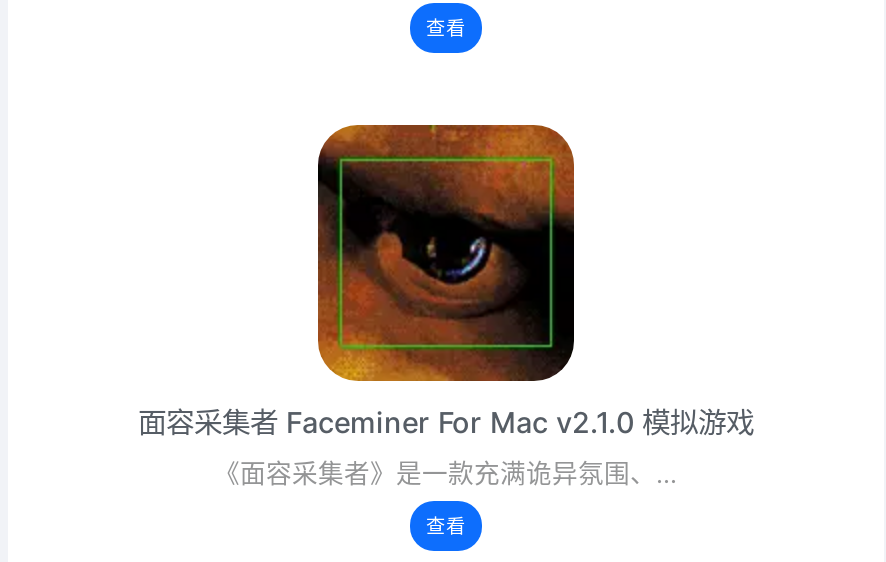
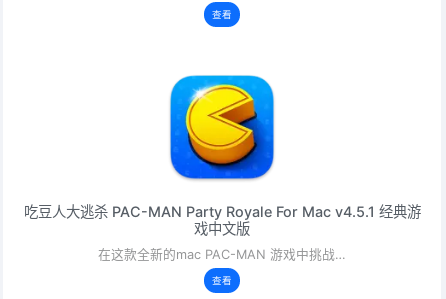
[138,123,754,440] [image] | 面容采集者 Faceminer For Mac v2.1.0 模拟游戏 -> [23,74,420,237] [image] | 吃豆人大逃杀 PAC-MAN Party Royale For Mac v4.5.1 经典游 | 戏中文版
[214,460,678,490] 《面容采集者》是一款充满诡异氛围、… -> [98,247,346,262] 在这款全新的mac PAC-MAN 游戏中挑战…

